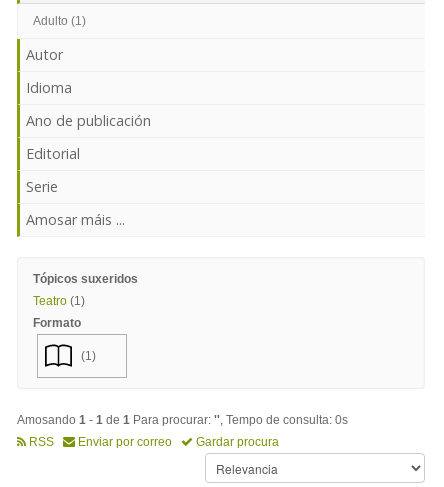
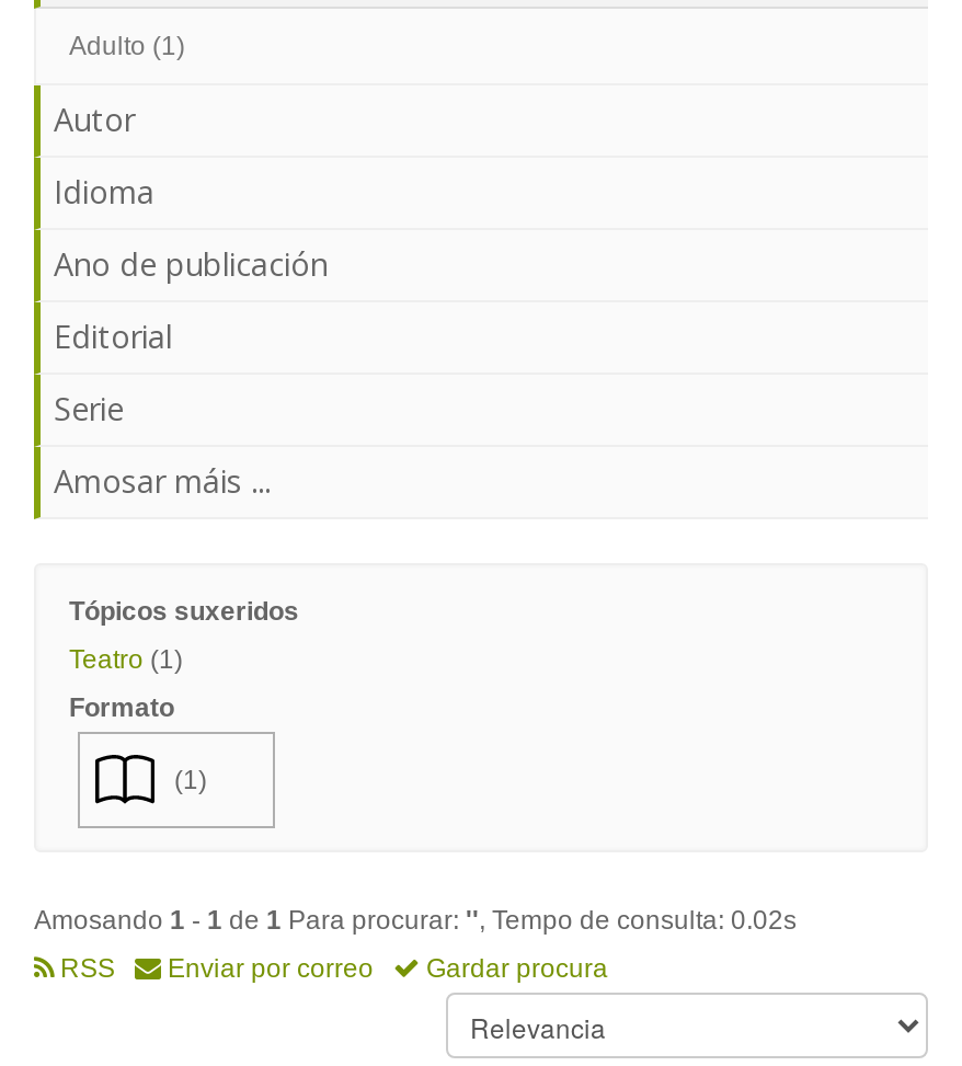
[17,413,348,427] Amosando 1 - 1 de 1 Para procurar: '', Tempo de consulta: 0s -> [34,905,797,936] Amosando 1 - 1 de 1 Para procurar: '', Tempo de consulta: 0.02s

